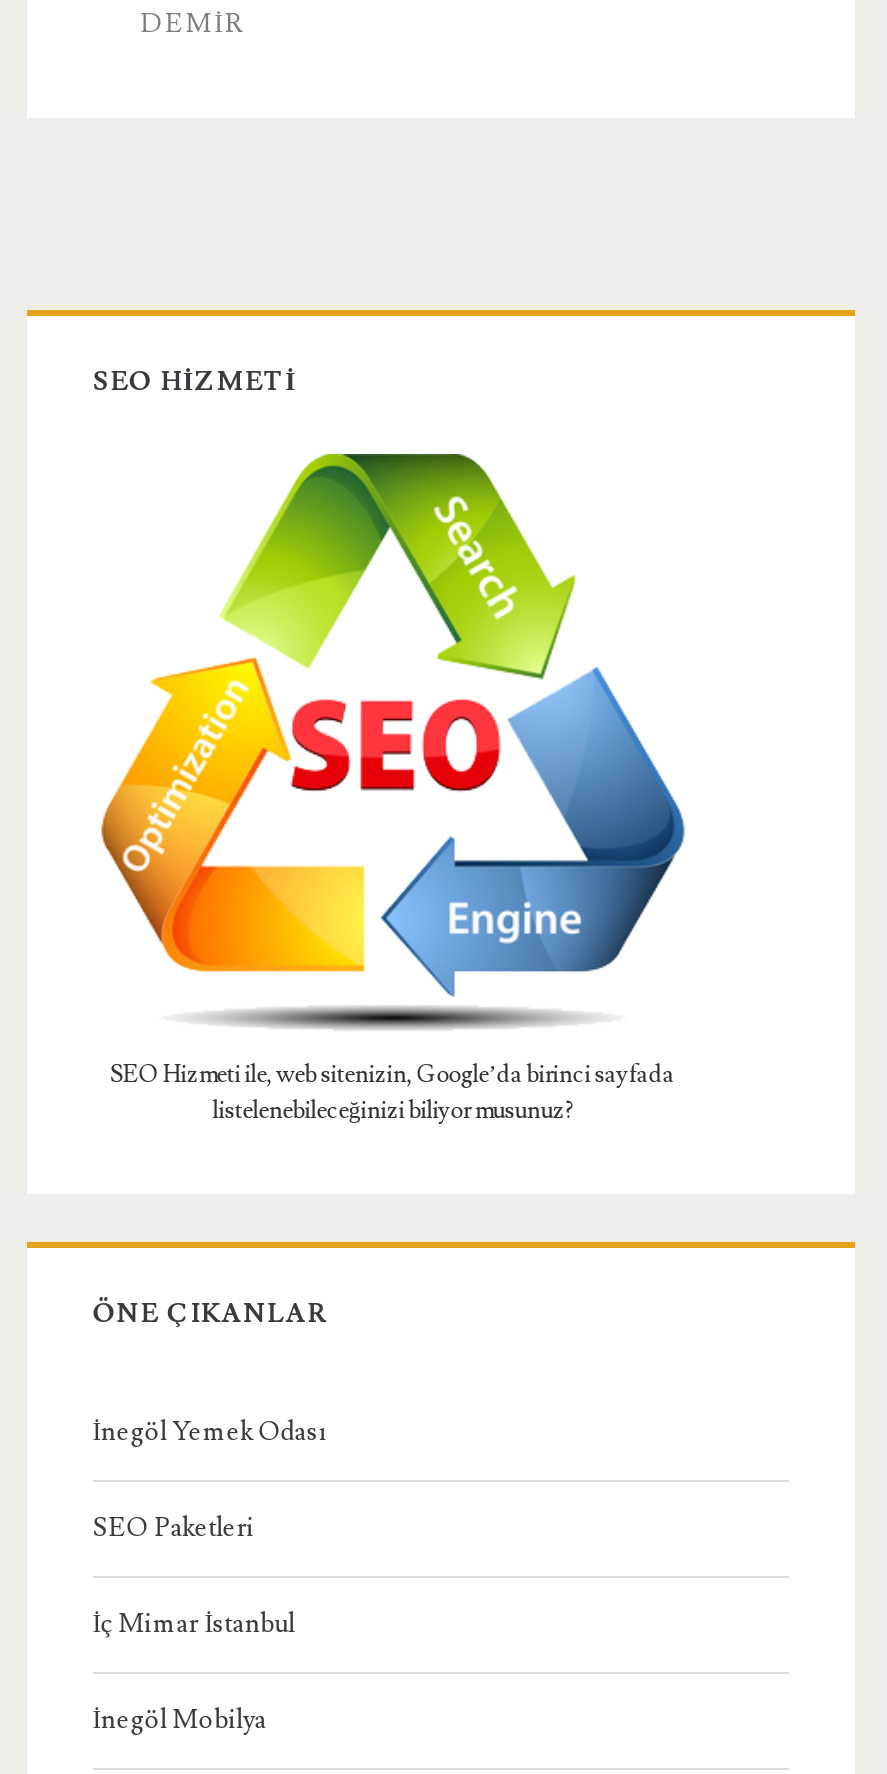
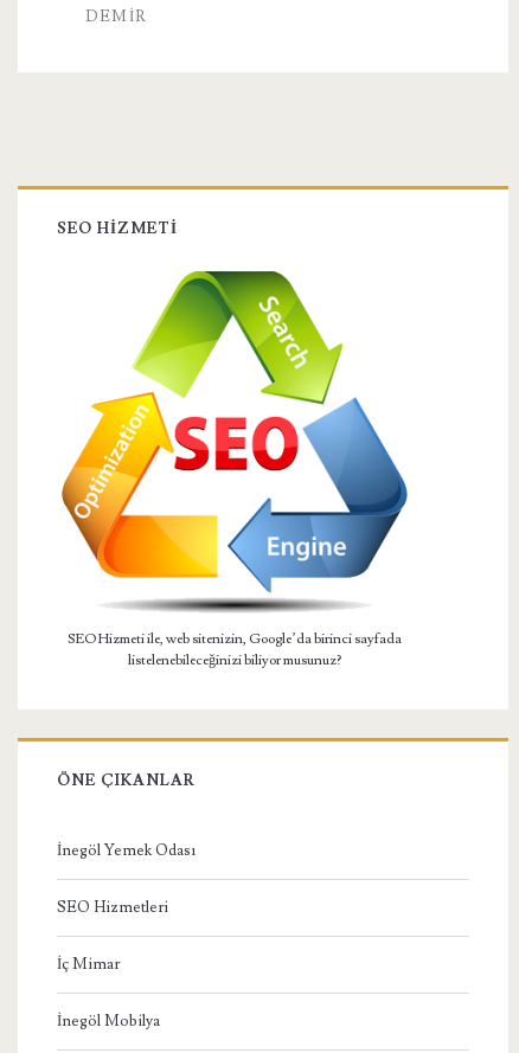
[93,1511,255,1543] SEO Paketleri -> [57,898,168,917] SEO Hizmetleri
[93,1607,295,1639] İç Mimar İstanbul -> [57,955,119,974] İç Mimar

